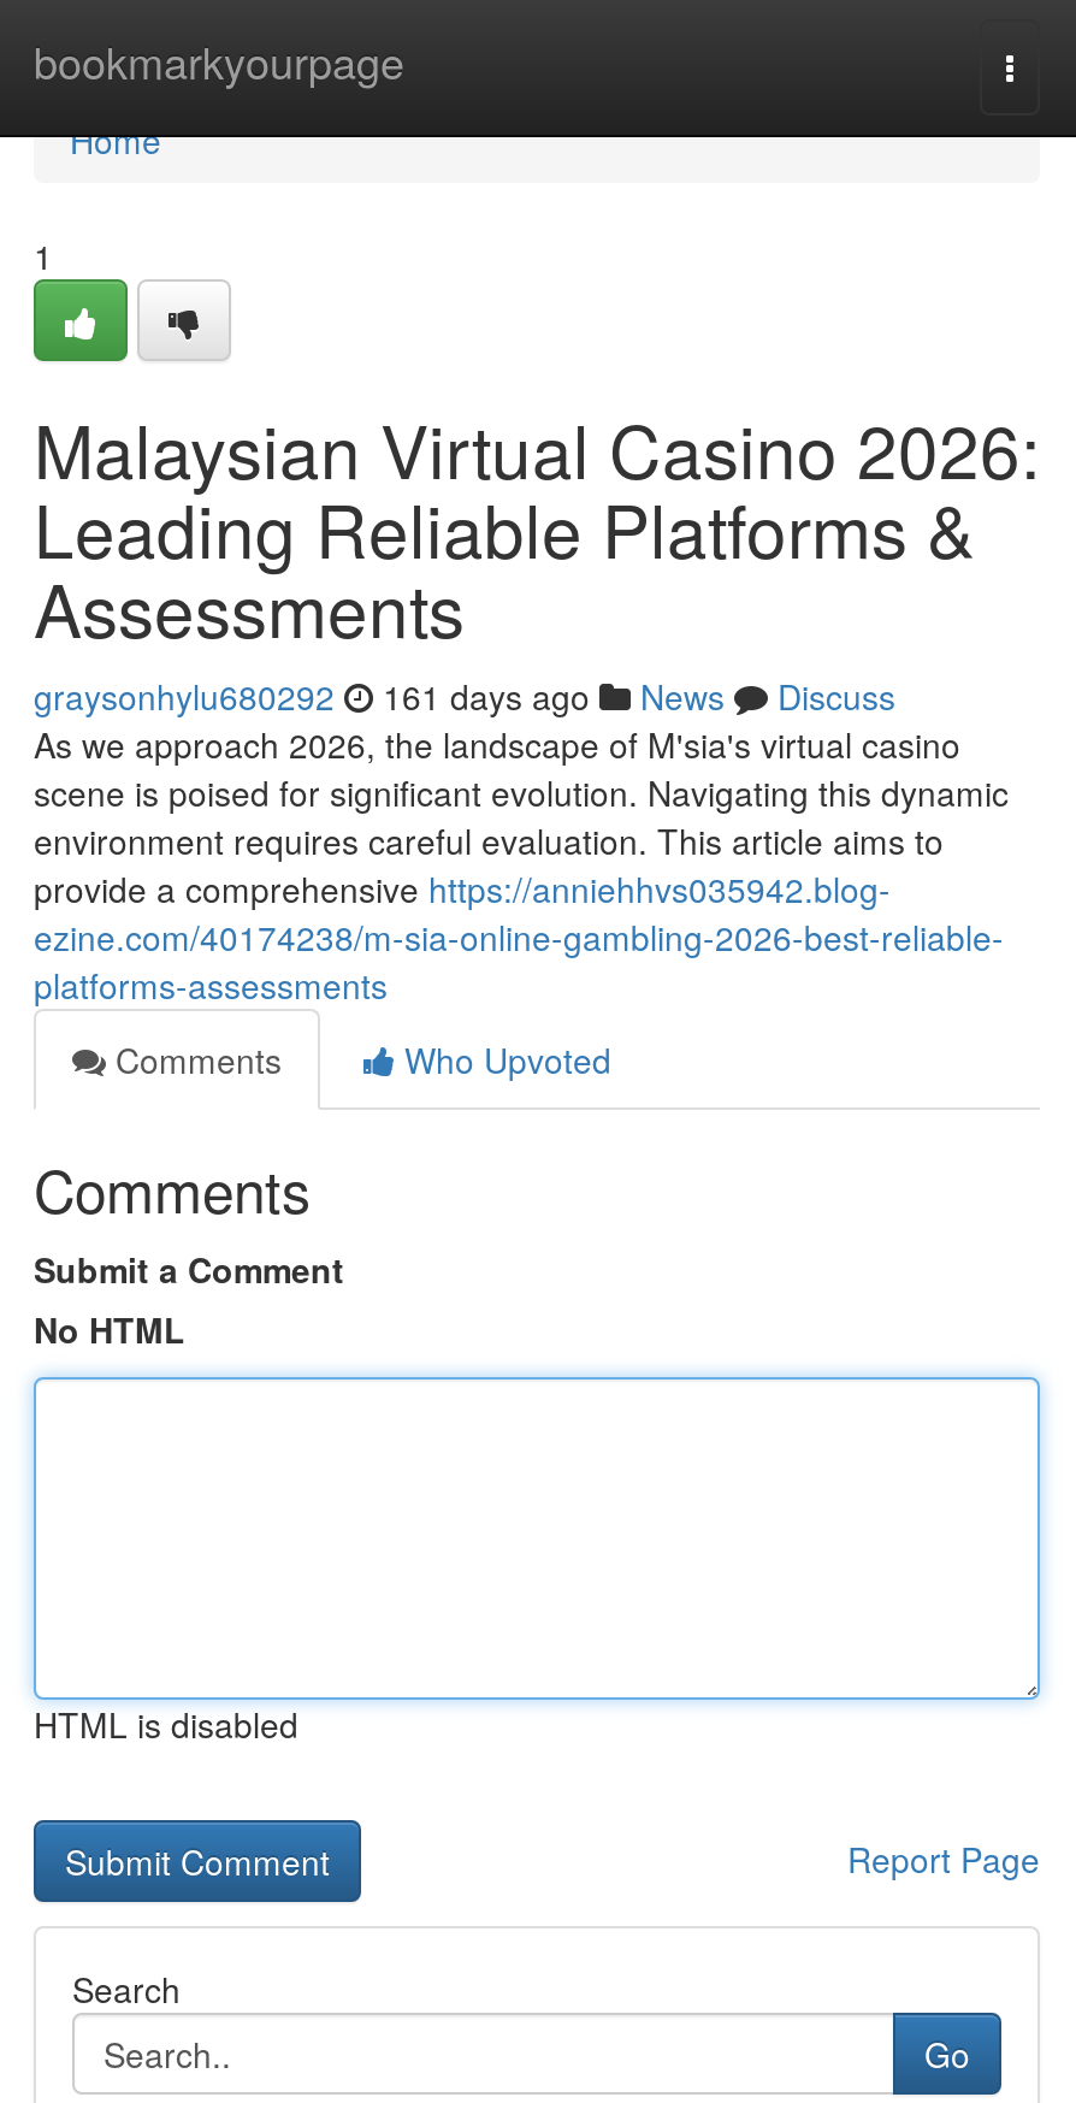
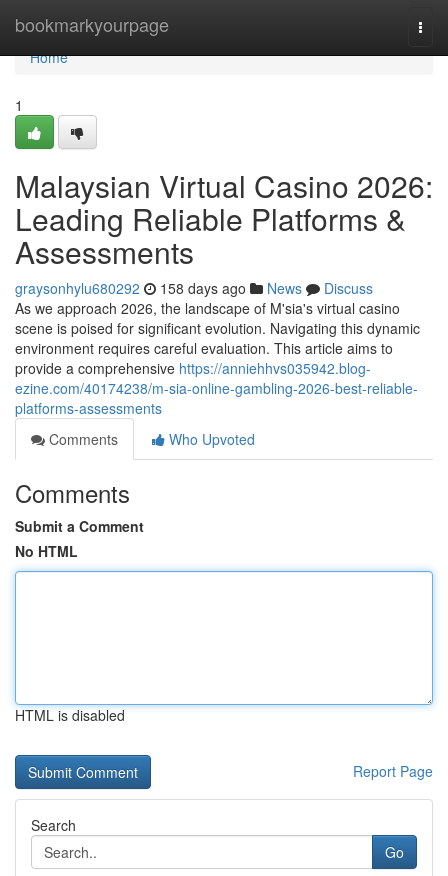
[34,672,895,720] graysonhylu680292 161 days ago News Discuss -> [15,278,373,298] graysonhylu680292 158 days ago News Discuss

